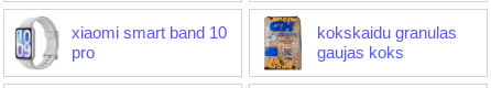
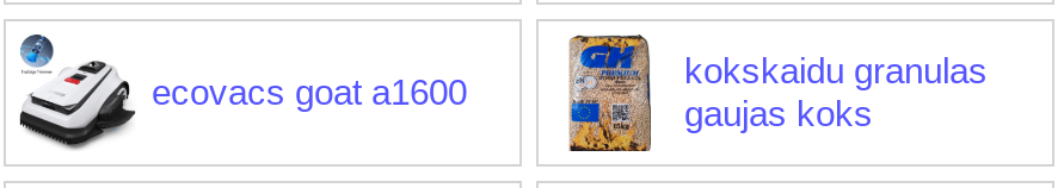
[11,15,227,67] [image] | xiaomi smart band 10 | pro -> [18,31,467,148] [image] | ecovacs goat a1600

